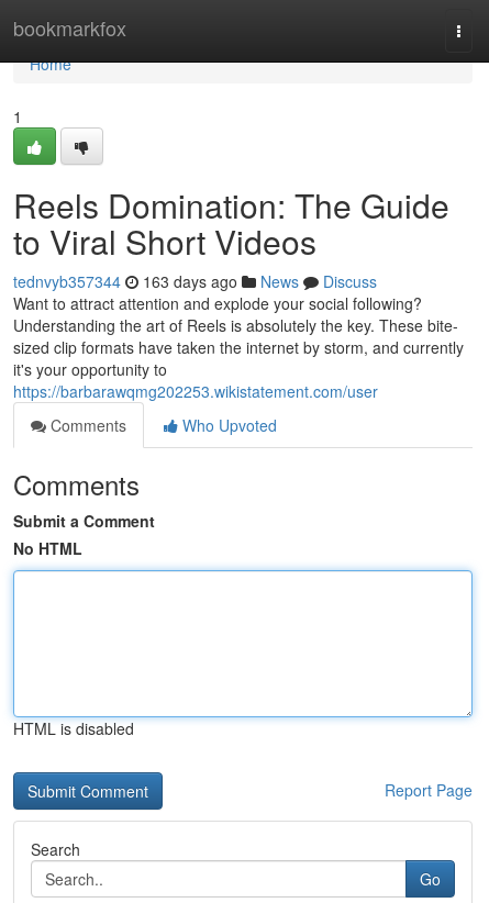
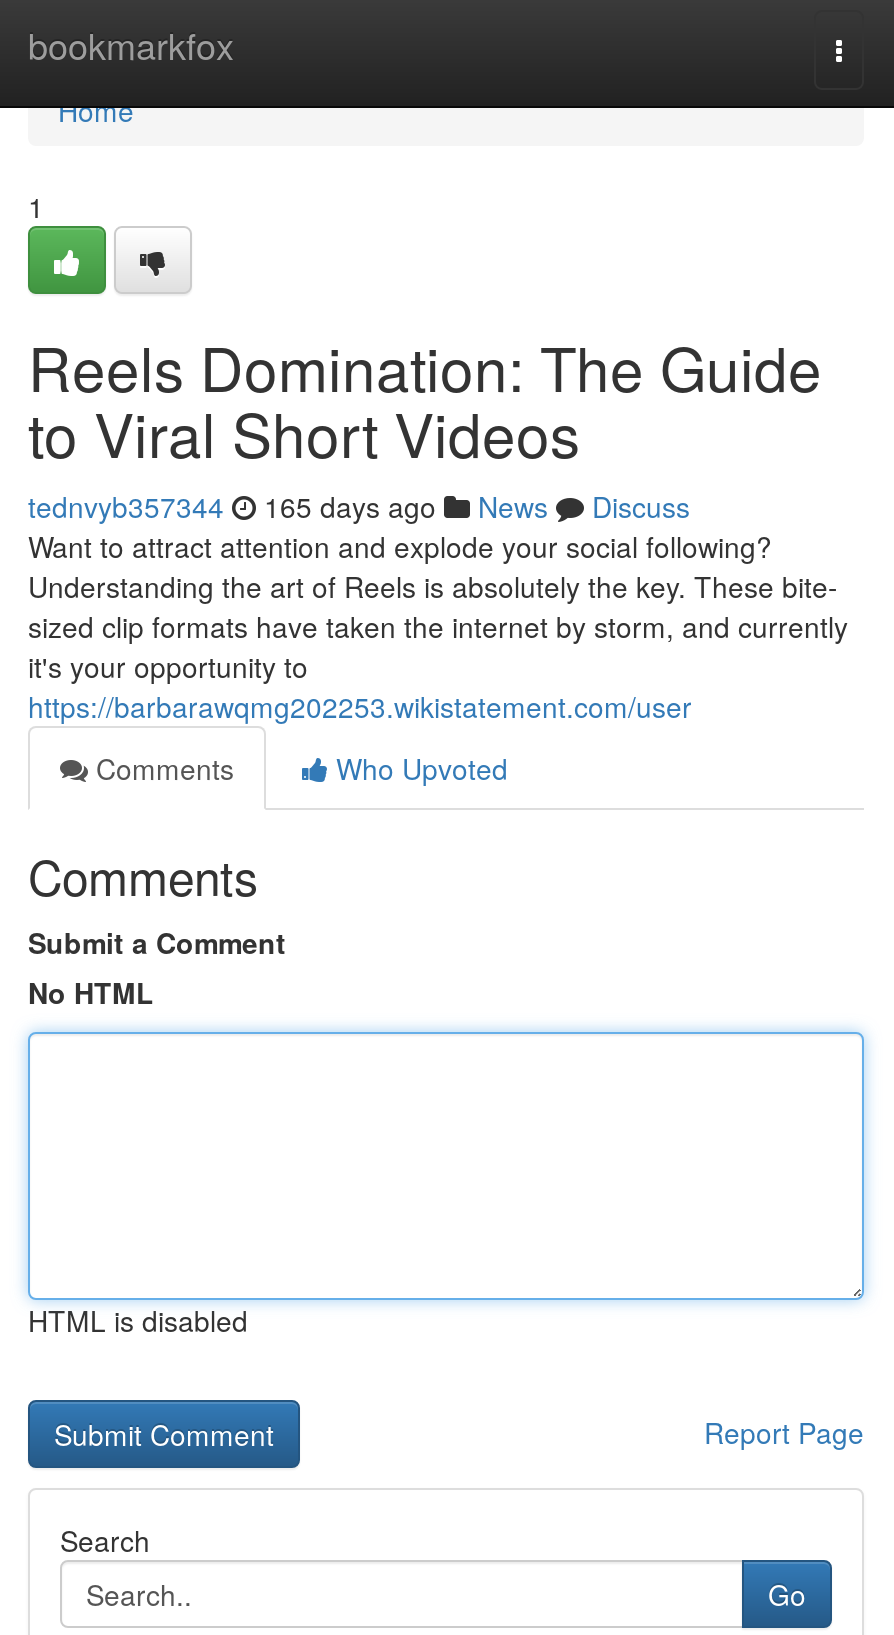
[13,270,377,292] tednvyb357344 163 days ago News Discuss -> [28,486,690,526] tednvyb357344 165 days ago News Discuss

